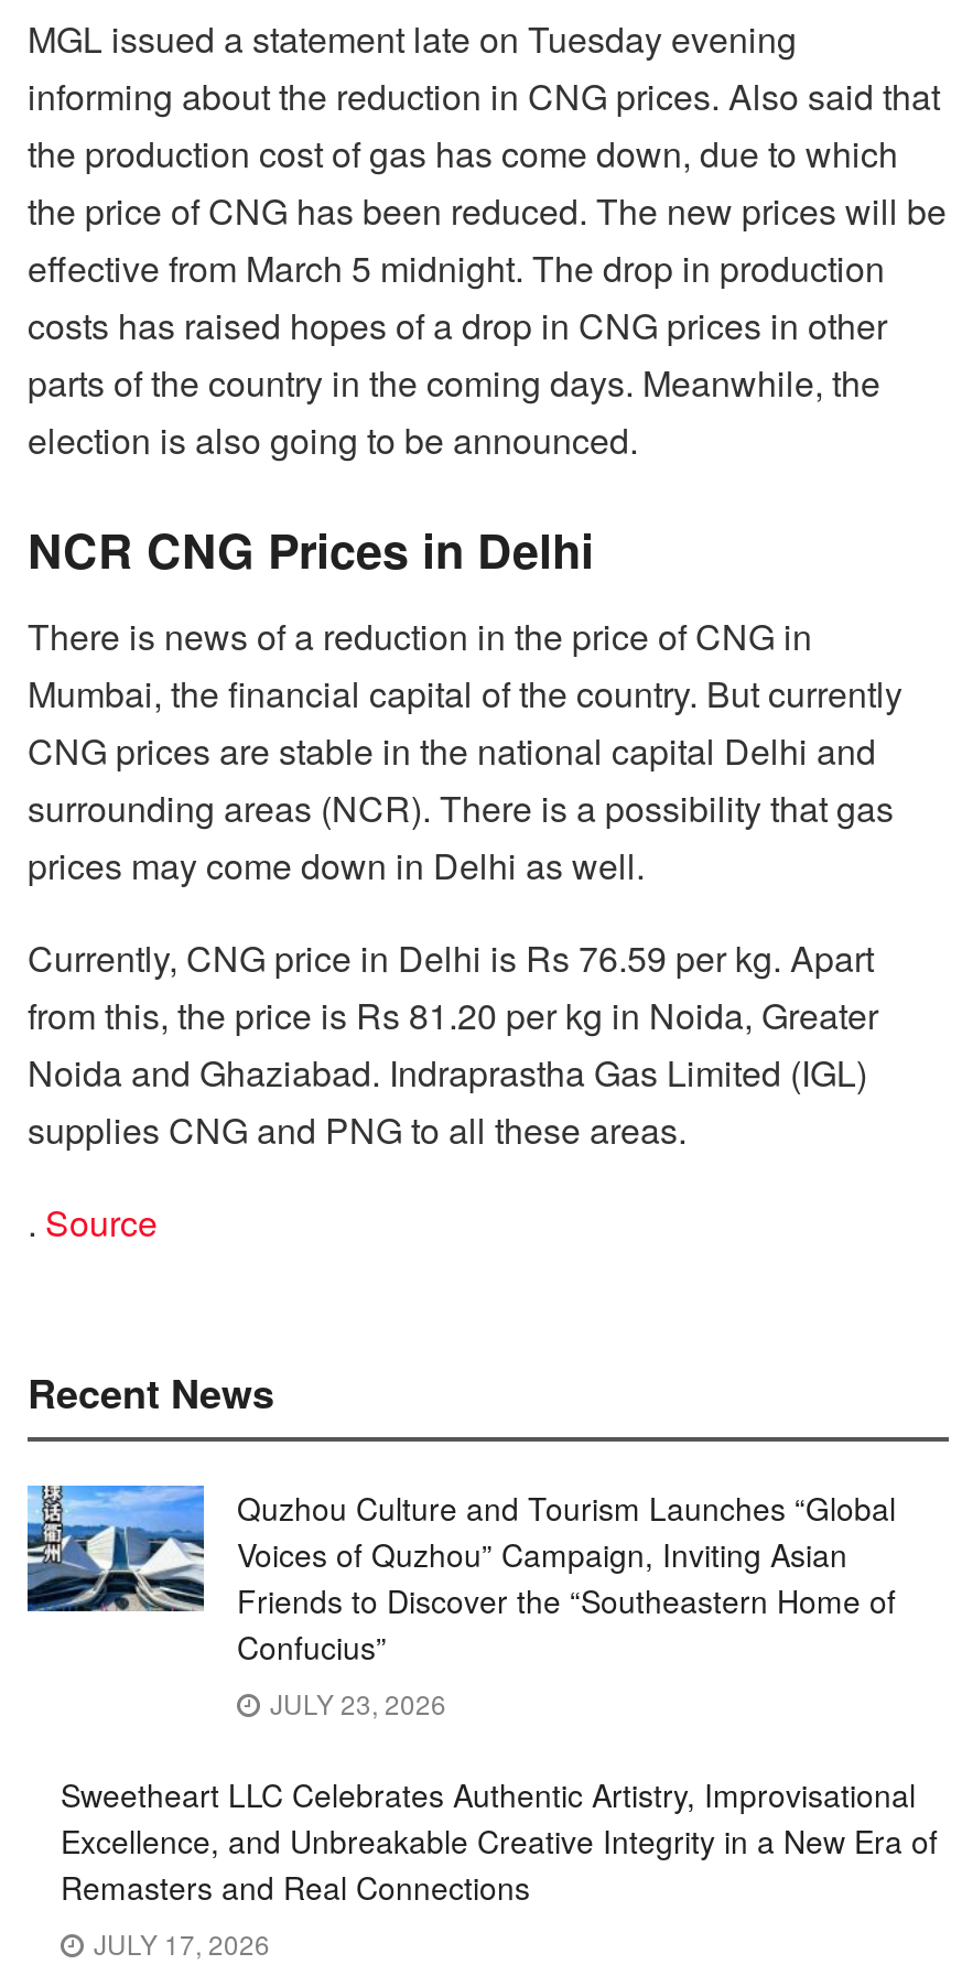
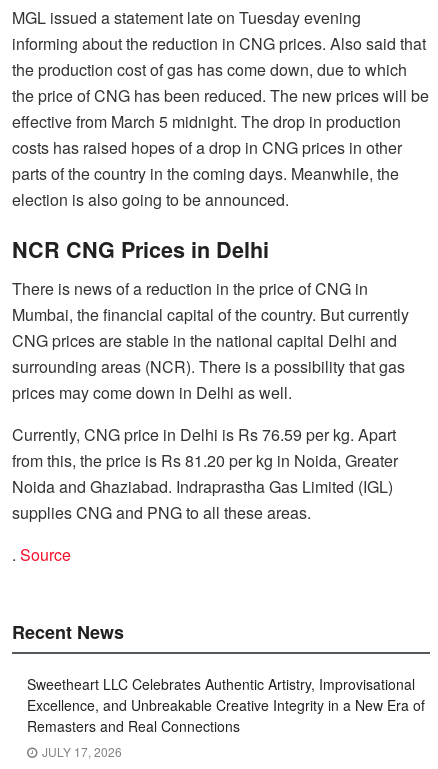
[25,1483,896,1721] [image] | Quzhou Culture and Tourism Launches “Global | Voices of Quzhou” Campaign, Inviting Asian | Friends to Discover the “Southeastern Home of | Confucius” | JULY 23, 2026 -> none

